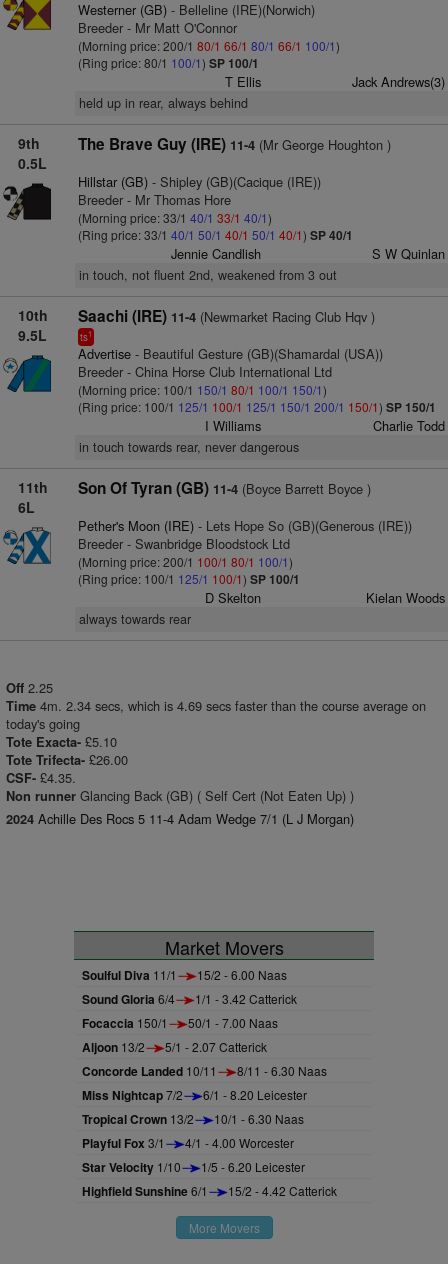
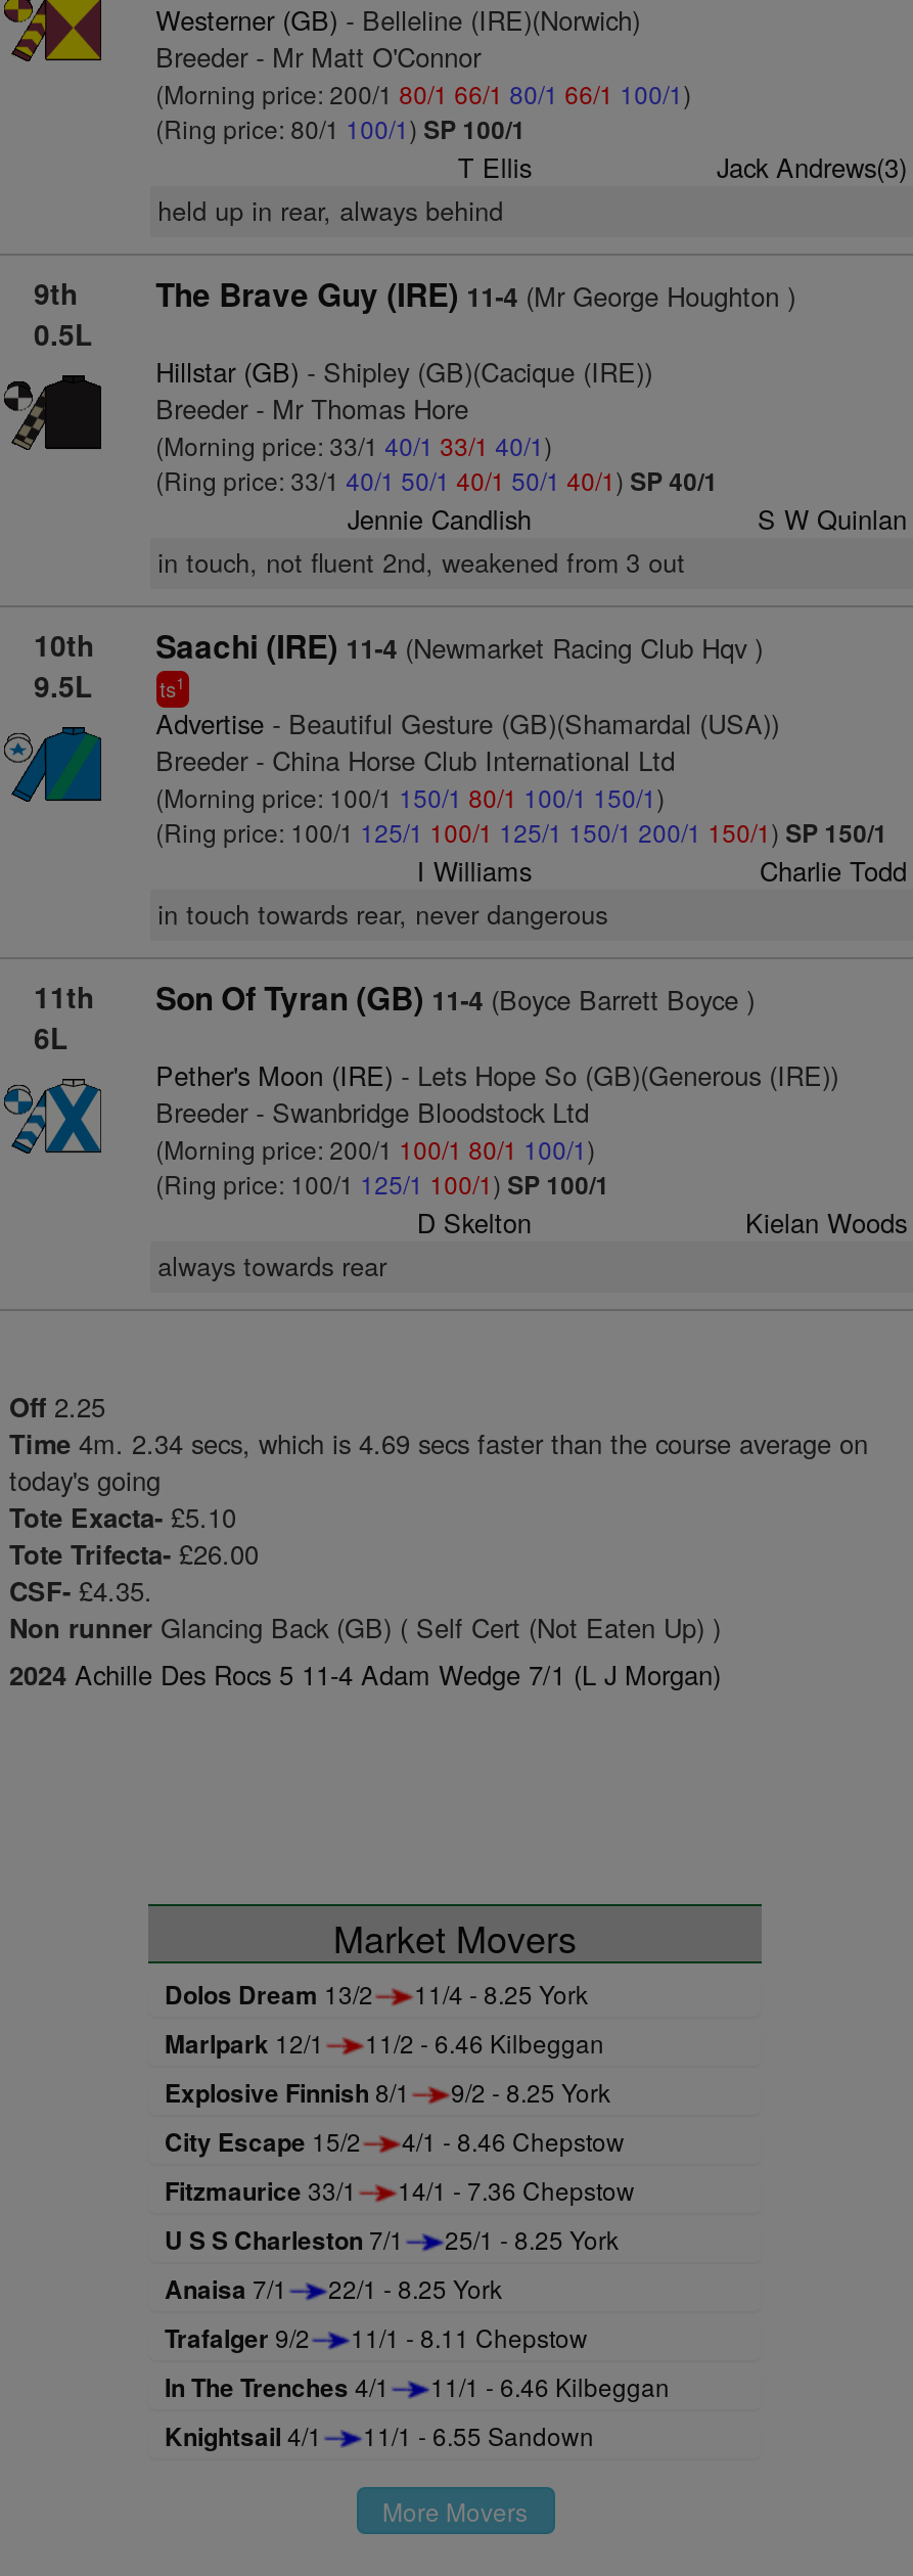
[82,966,337,1200] Soulful Diva 11/1 | 15/2 - 6.00 Naas | Sound Gloria 6/4 | 1/1 - 3.42 Catterick | Focaccia 150/1 | 50/1 - 7.00 Naas | Aljoon 13/2 | 5/1 - 2.07 Catterick | Concorde Landed 10/11 | 8/11 - 6.30 Naas | Miss Nightcap 7/2 | 6/1 - 8.20 Leicester | Tropical Crown 13/2 | 10/1 - 6.30 Naas | Playful Fox 3/1 | 4/1 - 4.00 Worcester | Star Velocity 1/10 | 1/5 - 6.20 Leicester | Highfield Sunshine 6/1 | 15/2 - 4.42 Catterick -> [165,1976,670,2454] Dolos Dream 13/2 | 11/4 - 8.25 York | Marlpark 12/1 | 11/2 - 6.46 Kilbeggan | Explosive Finnish 8/1 | 9/2 - 8.25 York | City Escape 15/2 | 4/1 - 8.46 Chepstow | Fitzmaurice 33/1 | 14/1 - 7.36 Chepstow | U S S Charleston 7/1 | 25/1 - 8.25 York | Anaisa 7/1 | 22/1 - 8.25 York | Trafalger 9/2 | 11/1 - 8.11 Chepstow | In The Trenches 4/1 | 11/1 - 6.46 Kilbeggan | Knightsail 4/1 | 11/1 - 6.55 Sandown

